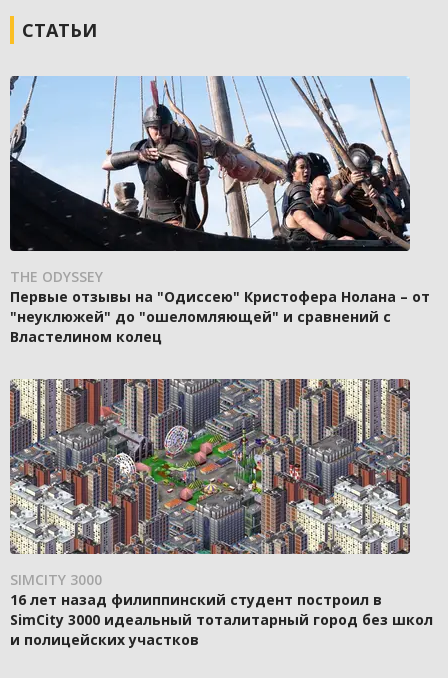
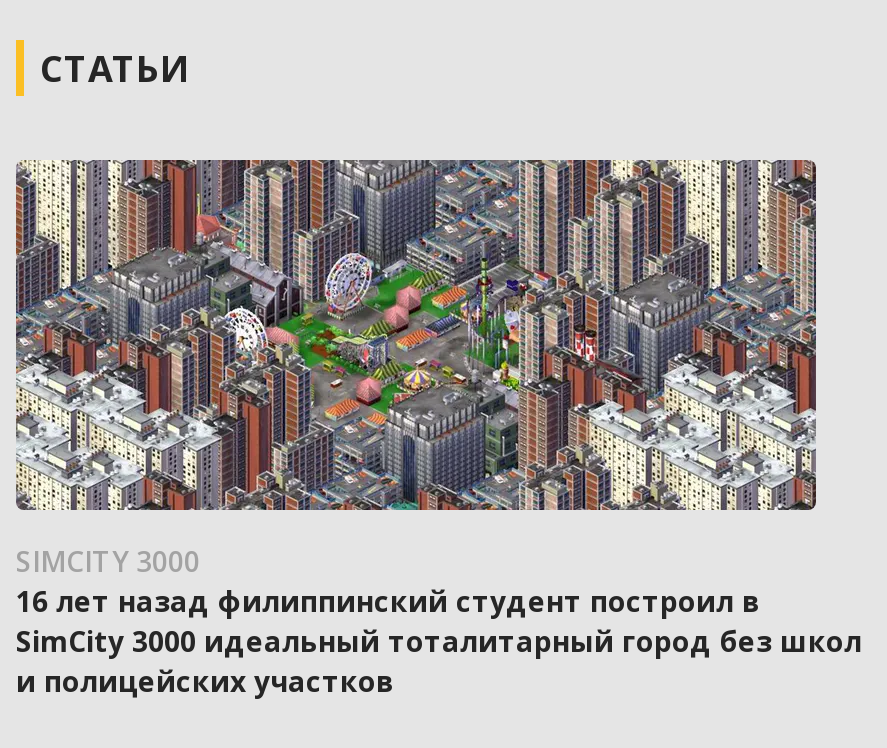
[9,75,430,346] [image] | THE ODYSSEY | Первые отзывы на "Одиссею" Кристофера Нолана – от | "неуклюжей" до "ошеломляющей" и сравнений с | Властелином колец -> none

